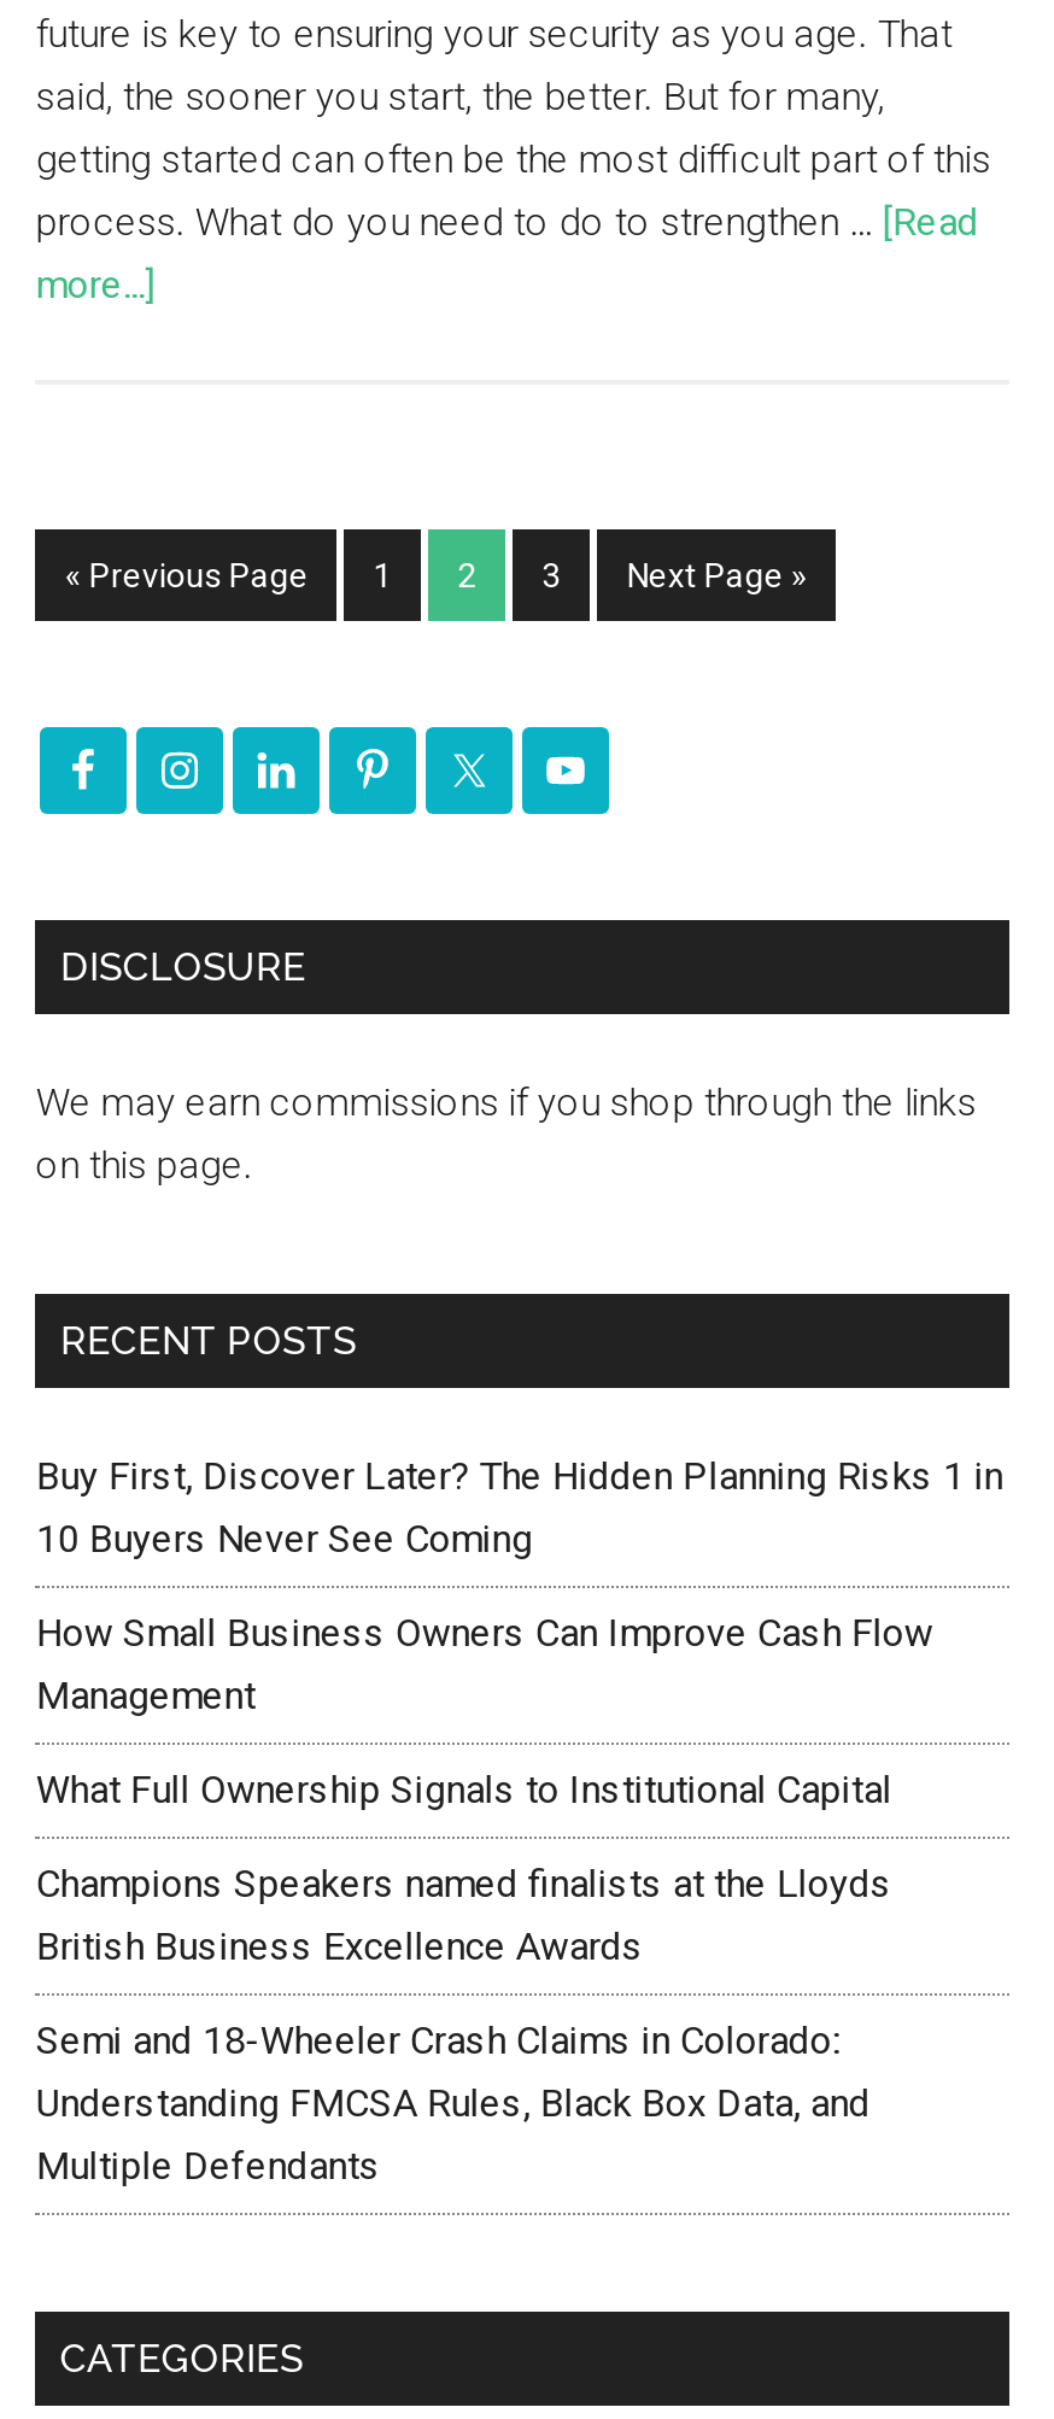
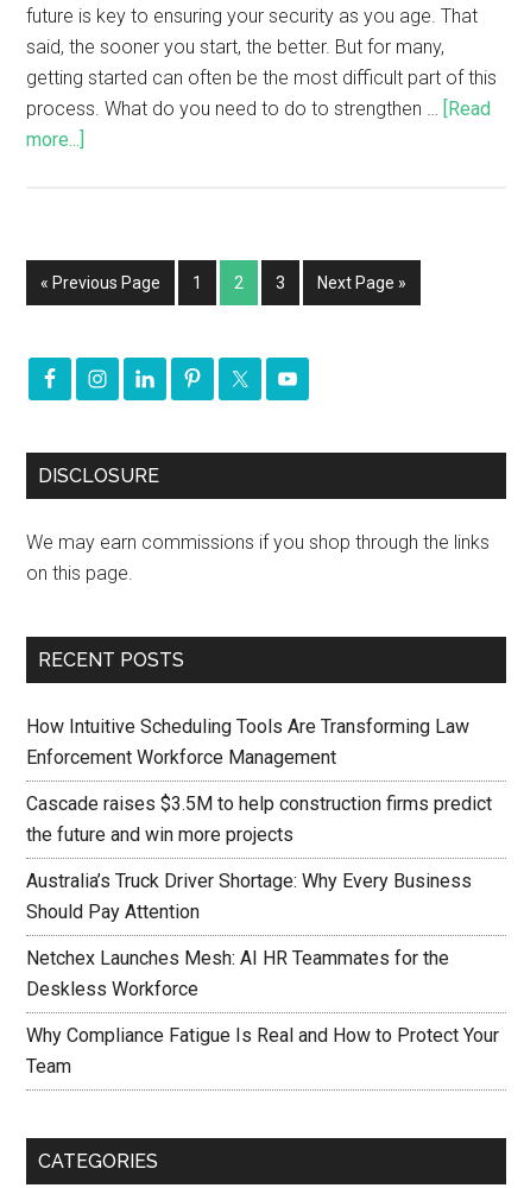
[36,1452,1003,1561] Buy First, Discover Later? The Hidden Planning Risks 1 in | 10 Buyers Never See Coming -> [27,715,470,769] How Intuitive Scheduling Tools Are Transforming Law | Enforcement Workforce Management
[36,1609,933,1718] How Small Business Owners Can Improve Cash Flow | Management -> [27,793,492,846] Cascade raises $3.5M to help construction firms predict | the future and win more projects
[36,1766,892,1812] What Full Ownership Signals to Institutional Capital -> [27,870,472,923] Australia’s Truck Driver Shortage: Why Every Business | Should Pay Attention
[36,1860,892,1968] Champions Speakers named finalists at the Lloyds | British Business Excellence Awards -> [27,947,450,1001] Netchex Launches Mesh: AI HR Teammates for the | Deskless Workforce
[36,2017,870,2188] Semi and 18-Wheeler Crash Claims in Colorado: | Understanding FMCSA Rules, Black Box Data, and | Multiple Defendants -> [27,1024,500,1078] Why Compliance Fatigue Is Real and How to Protect Your | Team

